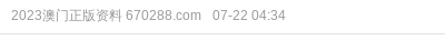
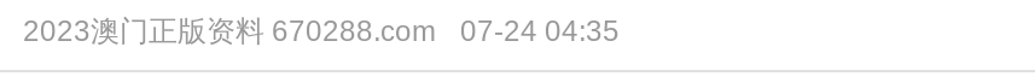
[11,8,286,23] 2023澳门正版资料 670288.com 07-22 04:34 -> [23,14,620,48] 2023澳门正版资料 670288.com 07-24 04:35

